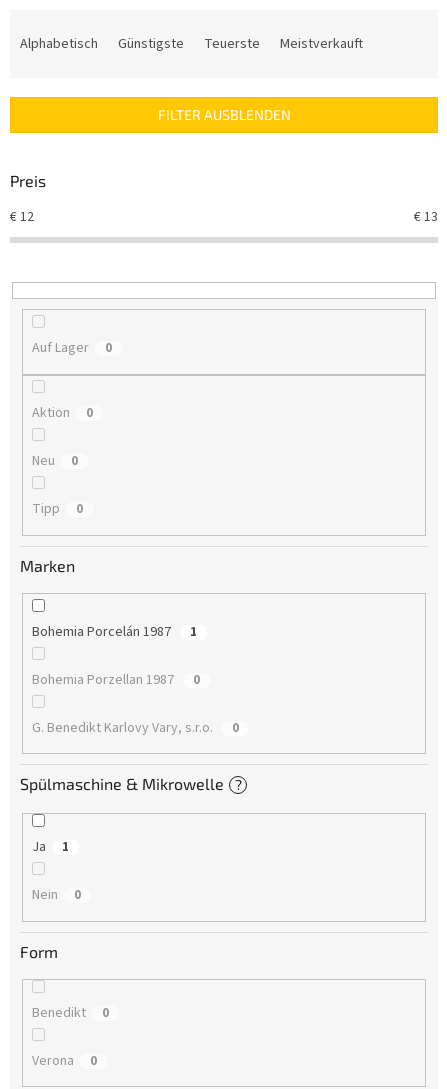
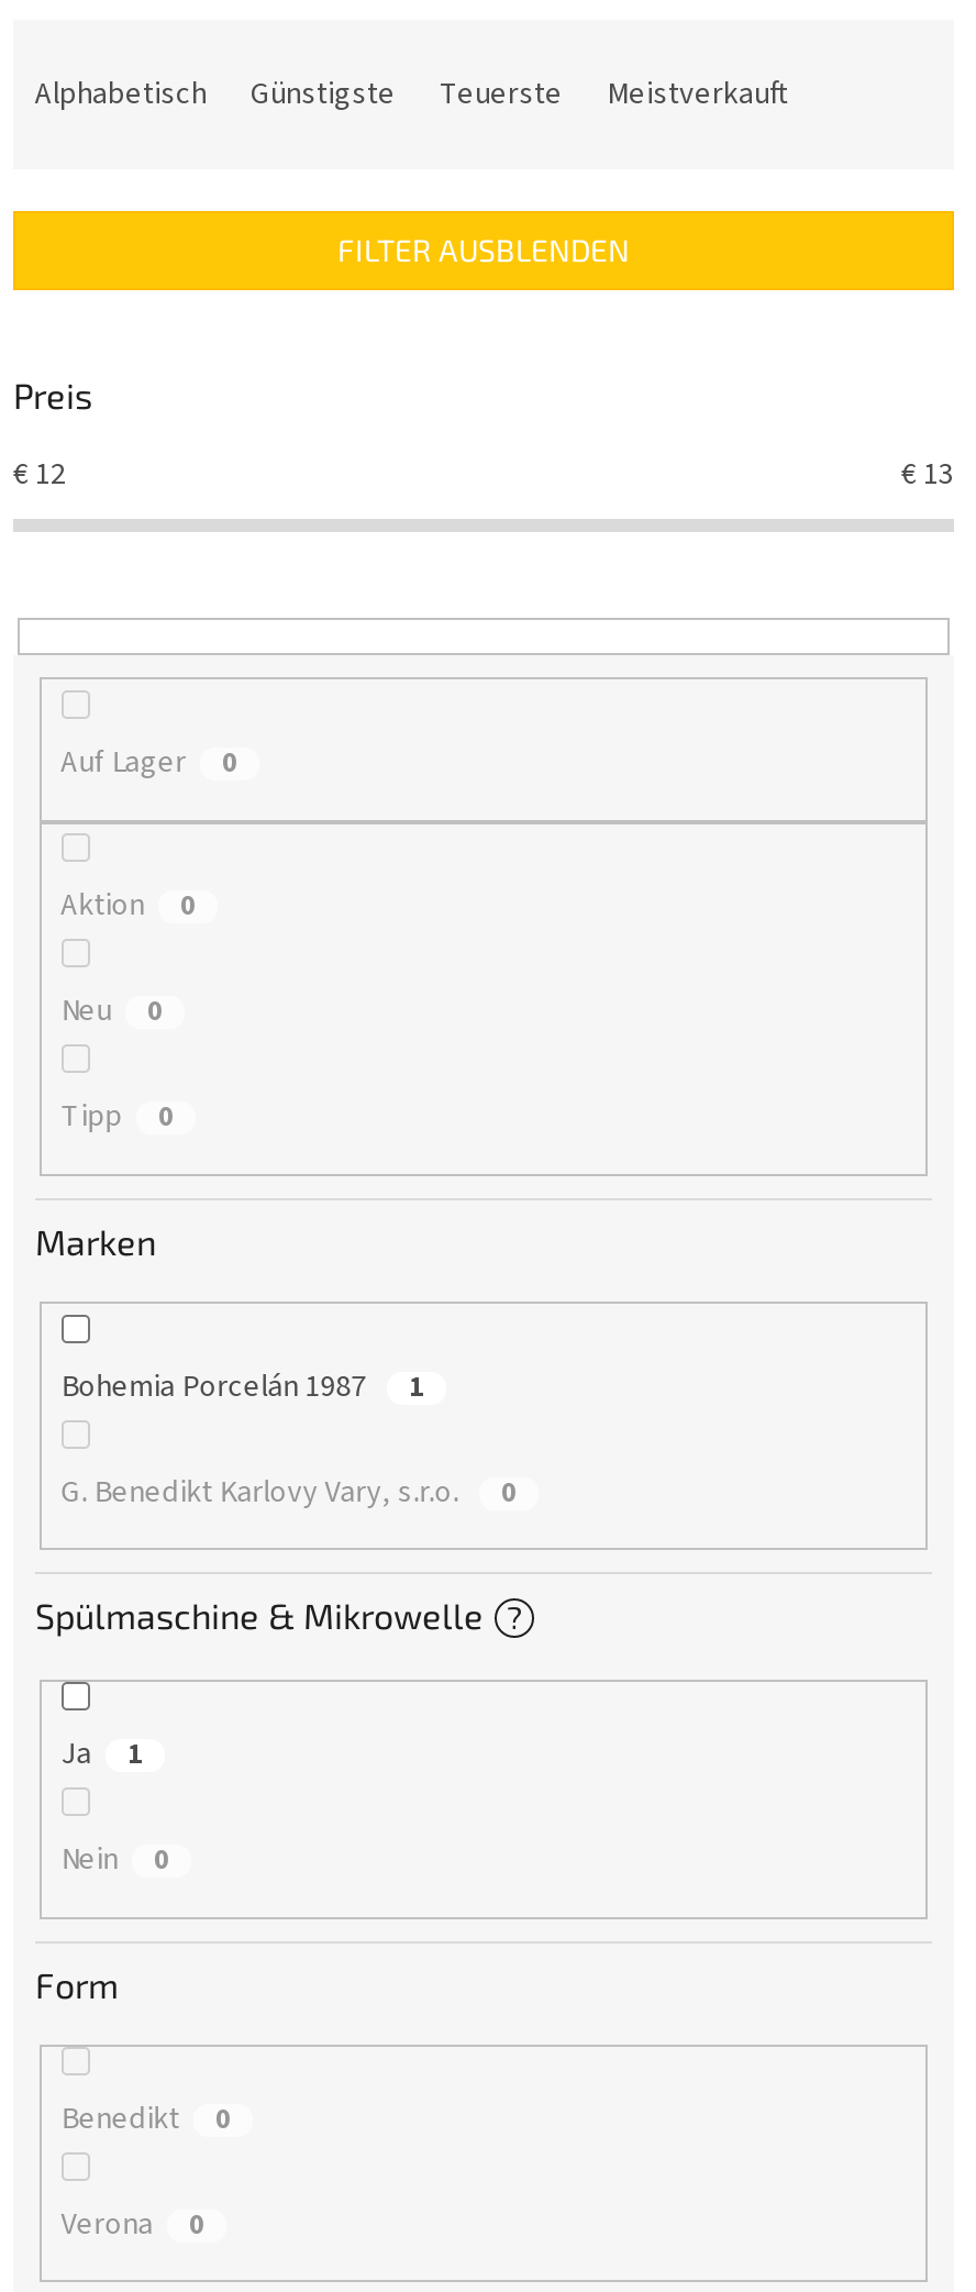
[32,670,200,690] Bohemia Porzellan 1987 | 0 -> none

